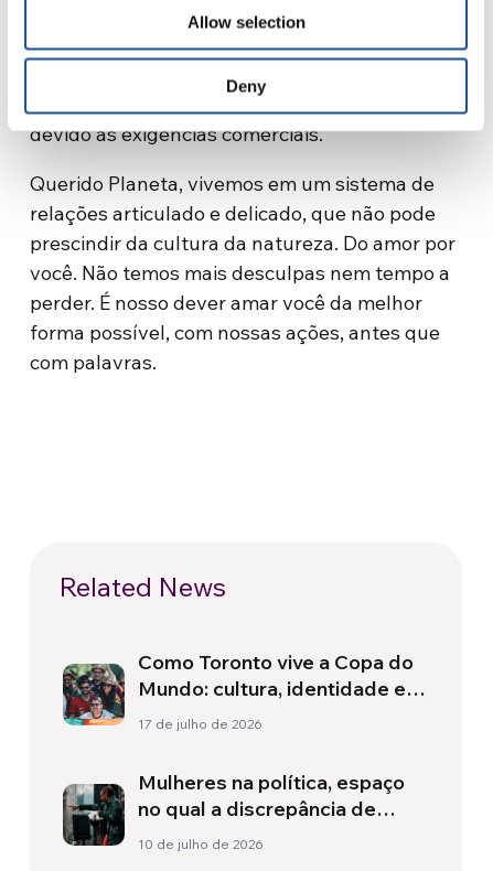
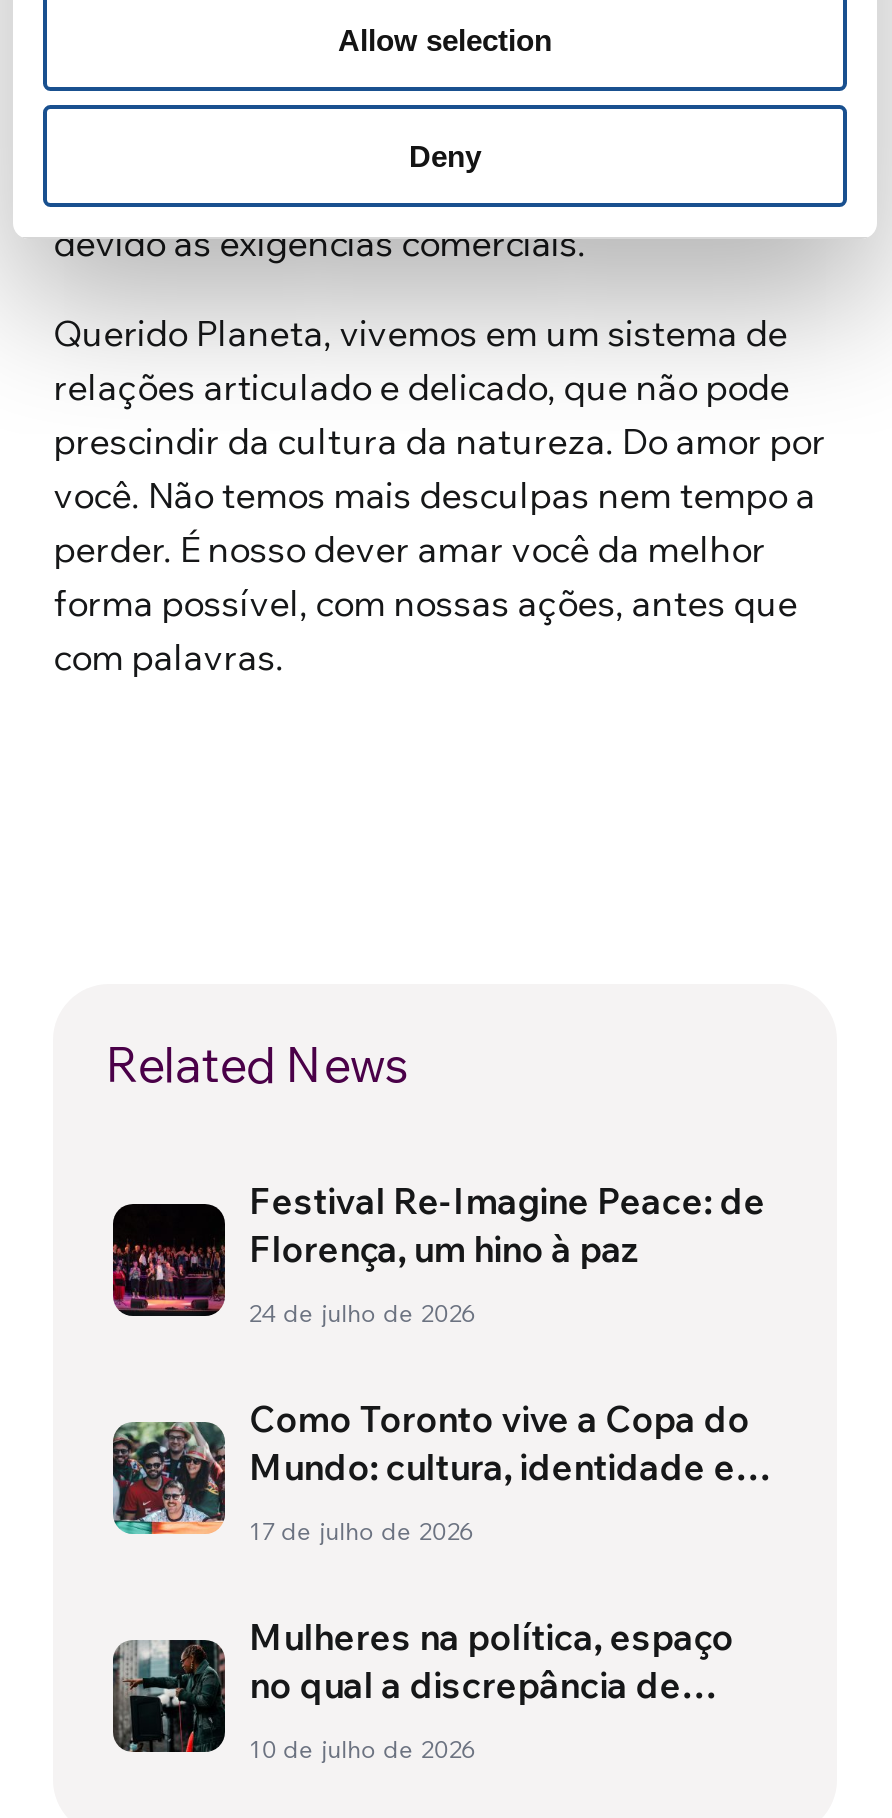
none -> [111,1178,765,1328] [image] | Festival Re-Imagine Peace: de | Florença, um hino à paz | 24 de julho de 2026

